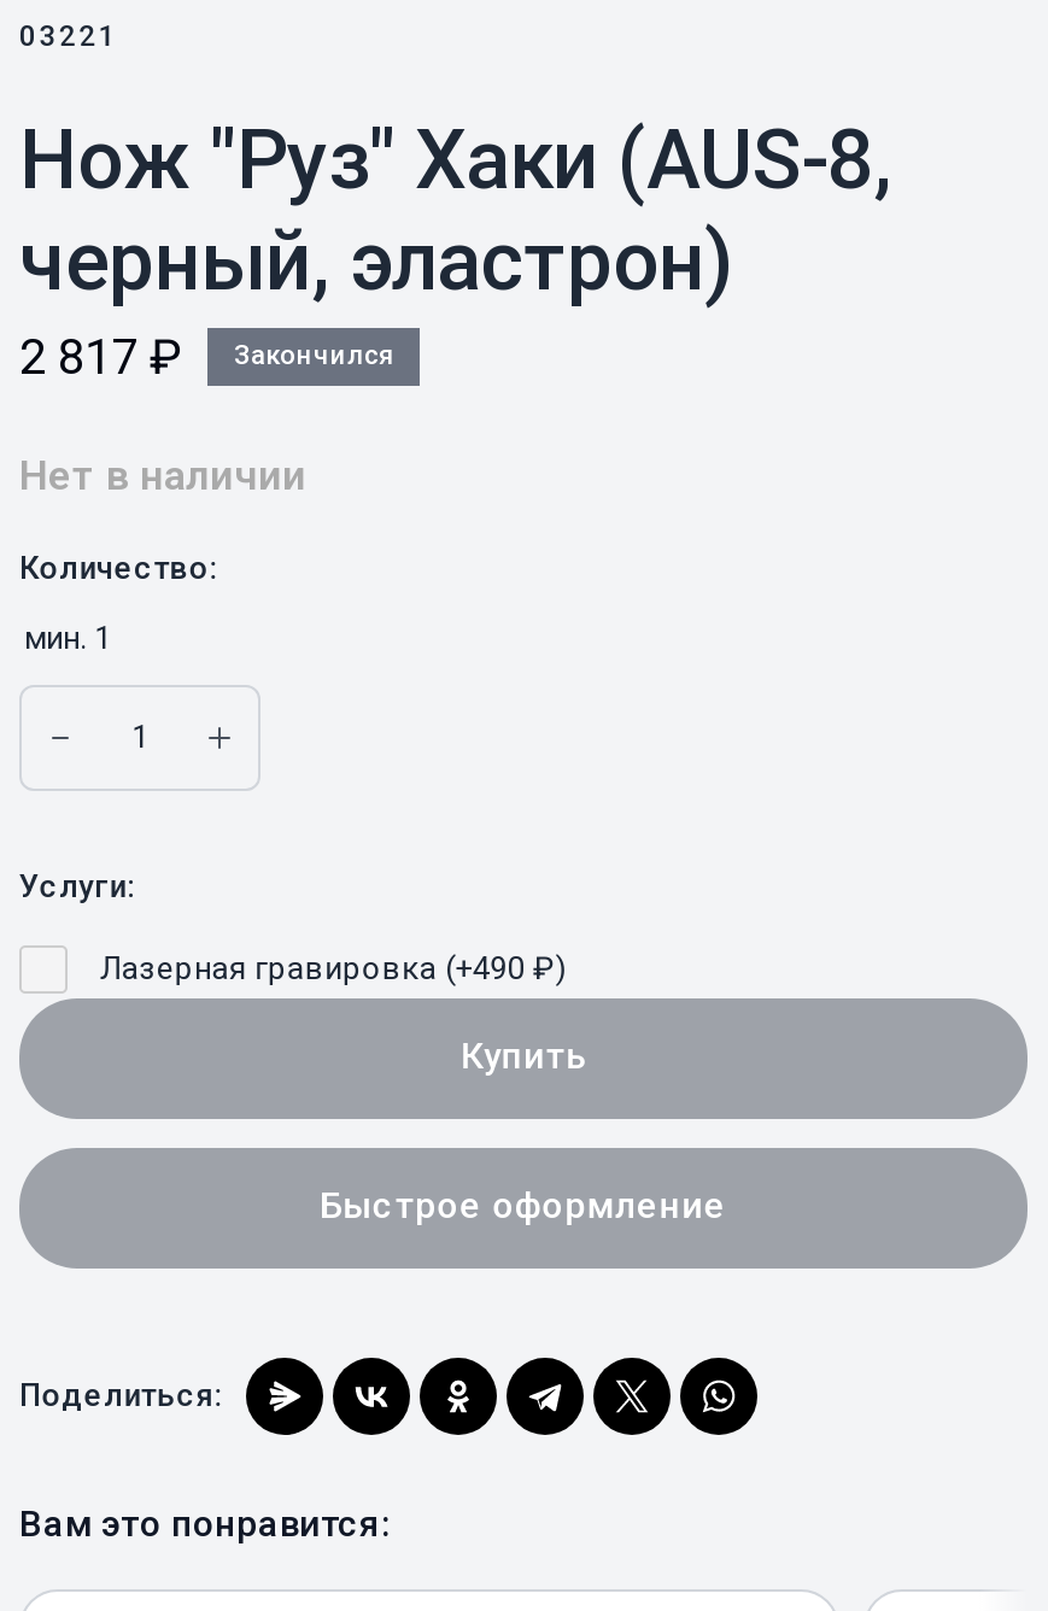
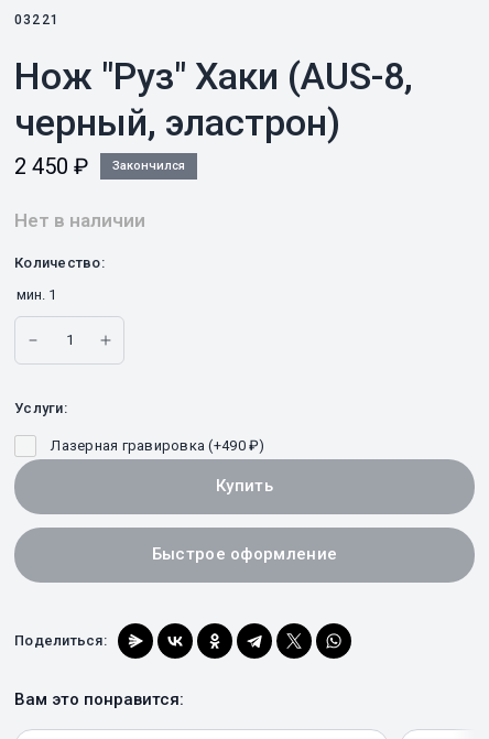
[19,328,393,385] 2 817 ₽ Закончился -> [14,153,185,179] 2 450 ₽ Закончился

